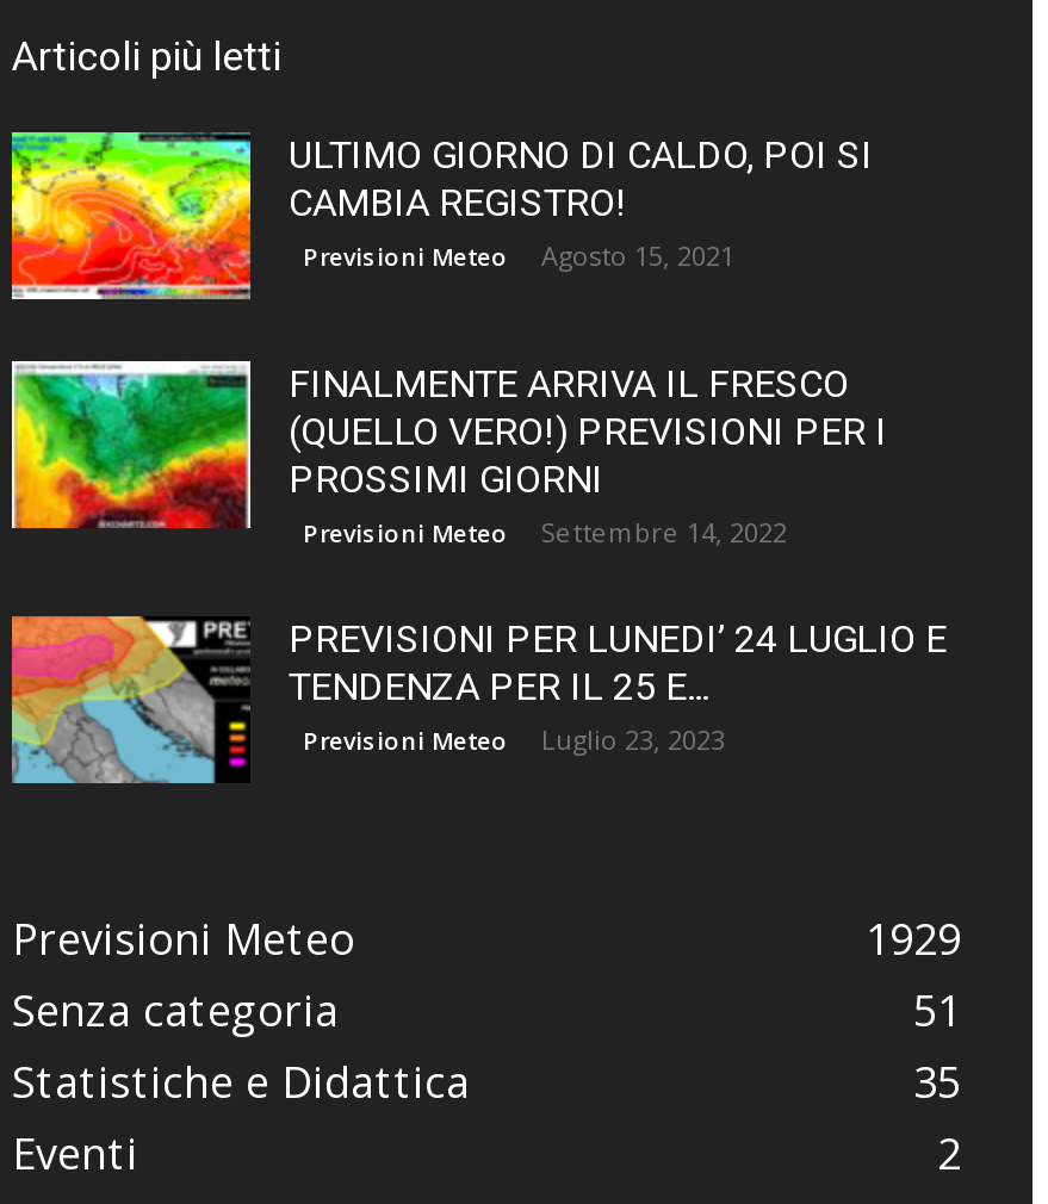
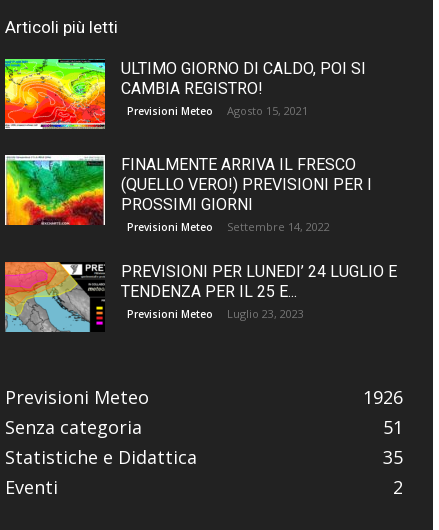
[866,908,961,966] 1929 -> [363,384,403,408] 1926

